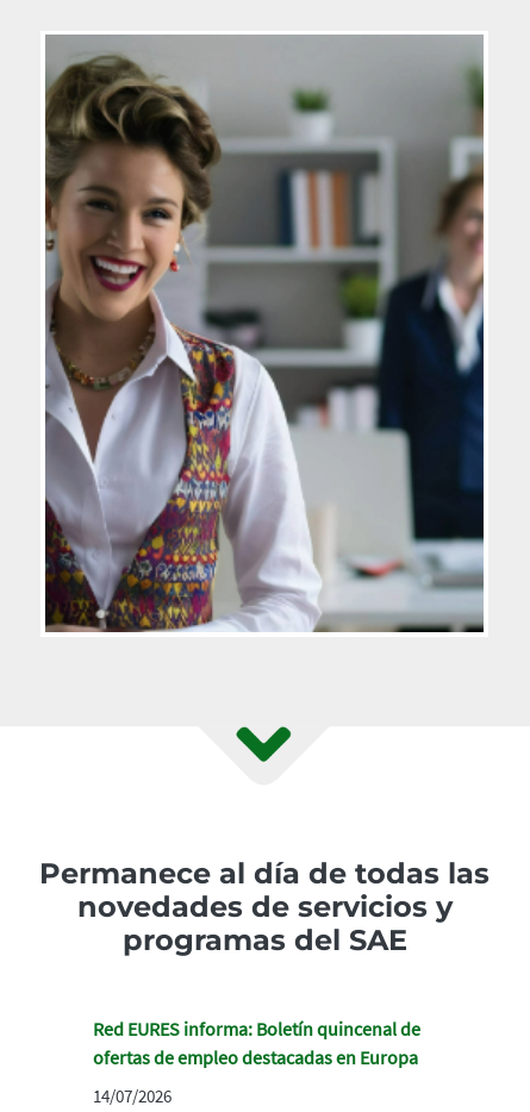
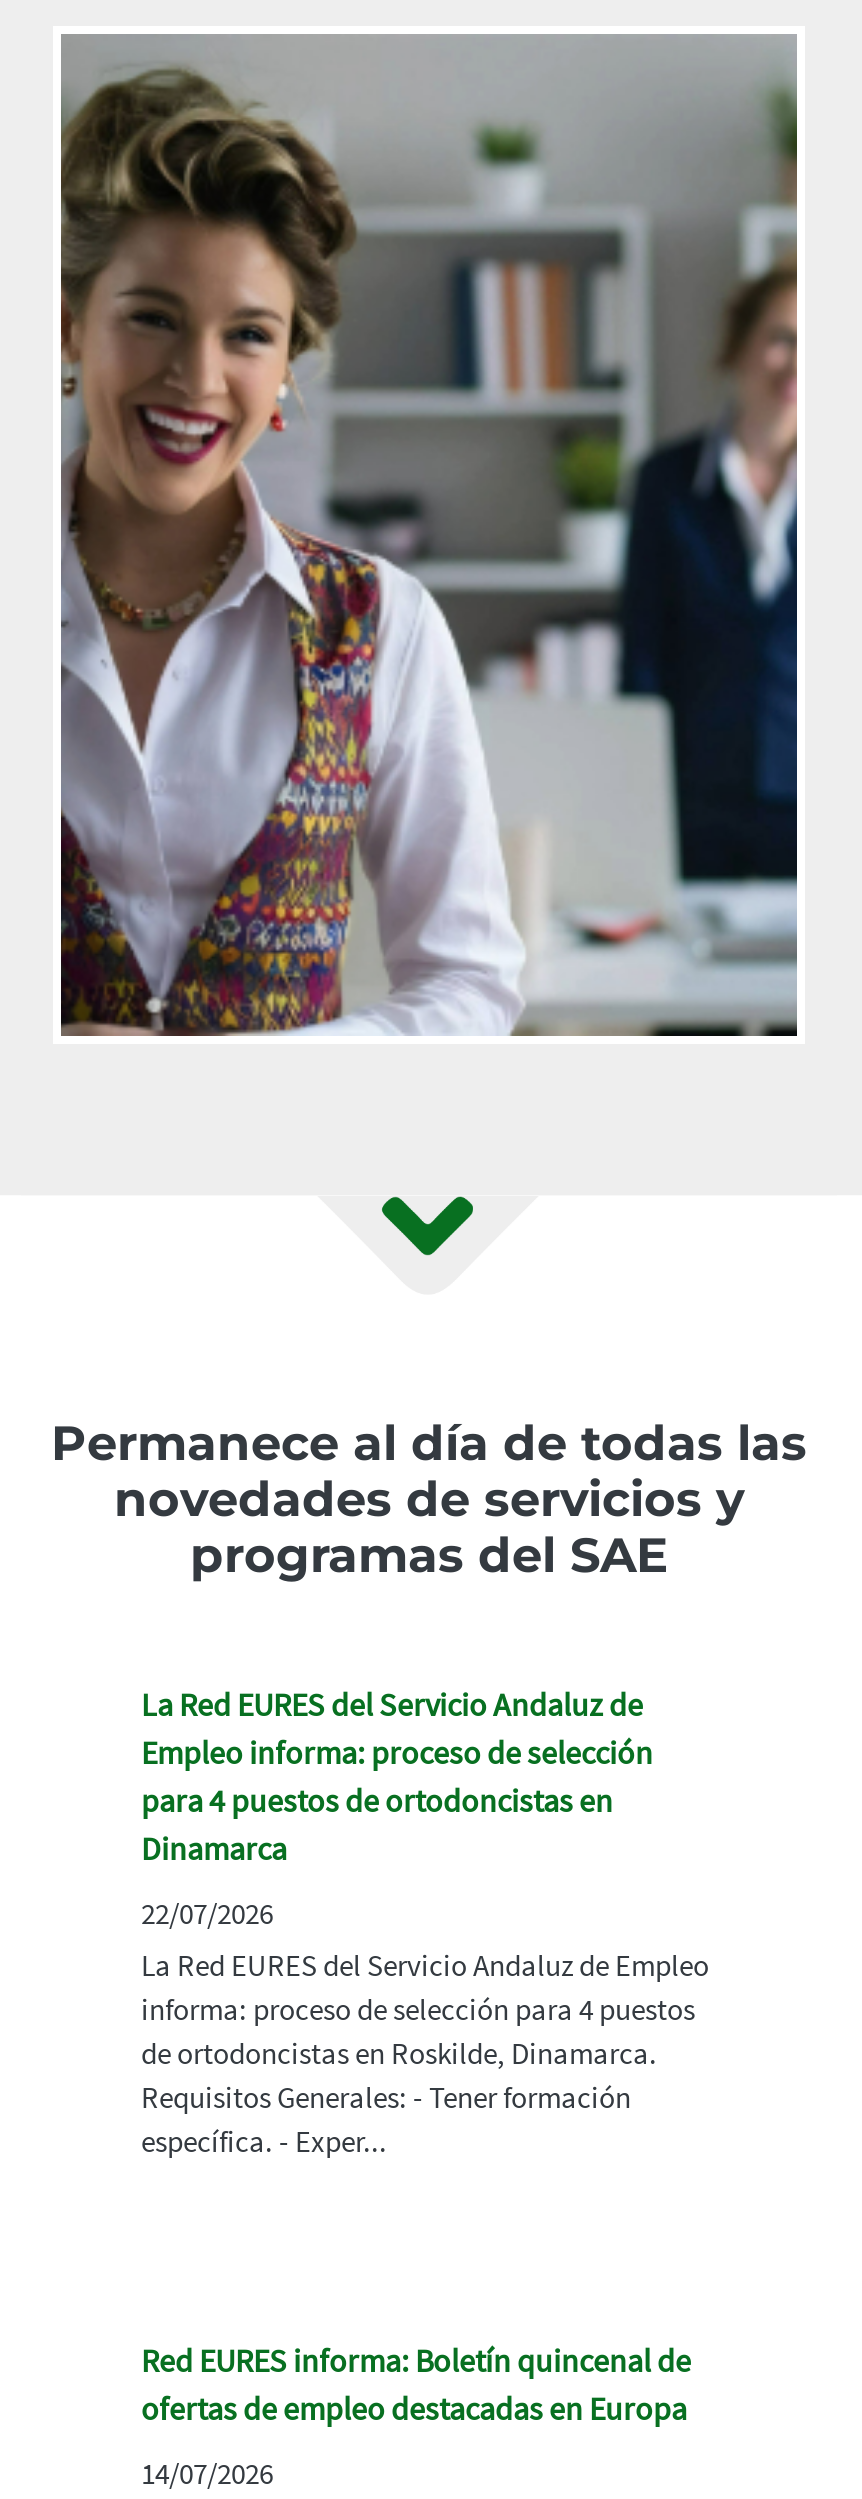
none -> [141,1683,709,2159] La Red EURES del Servicio Andaluz de | Empleo informa: proceso de selección | para 4 puestos de ortodoncistas en | Dinamarca | 22/07/2026 | La Red EURES del Servicio Andaluz de Empleo | informa: proceso de selección para 4 puestos | de ortodoncistas en Roskilde, Dinamarca. | Requisitos Generales: - Tener formación | específica. - Exper...

